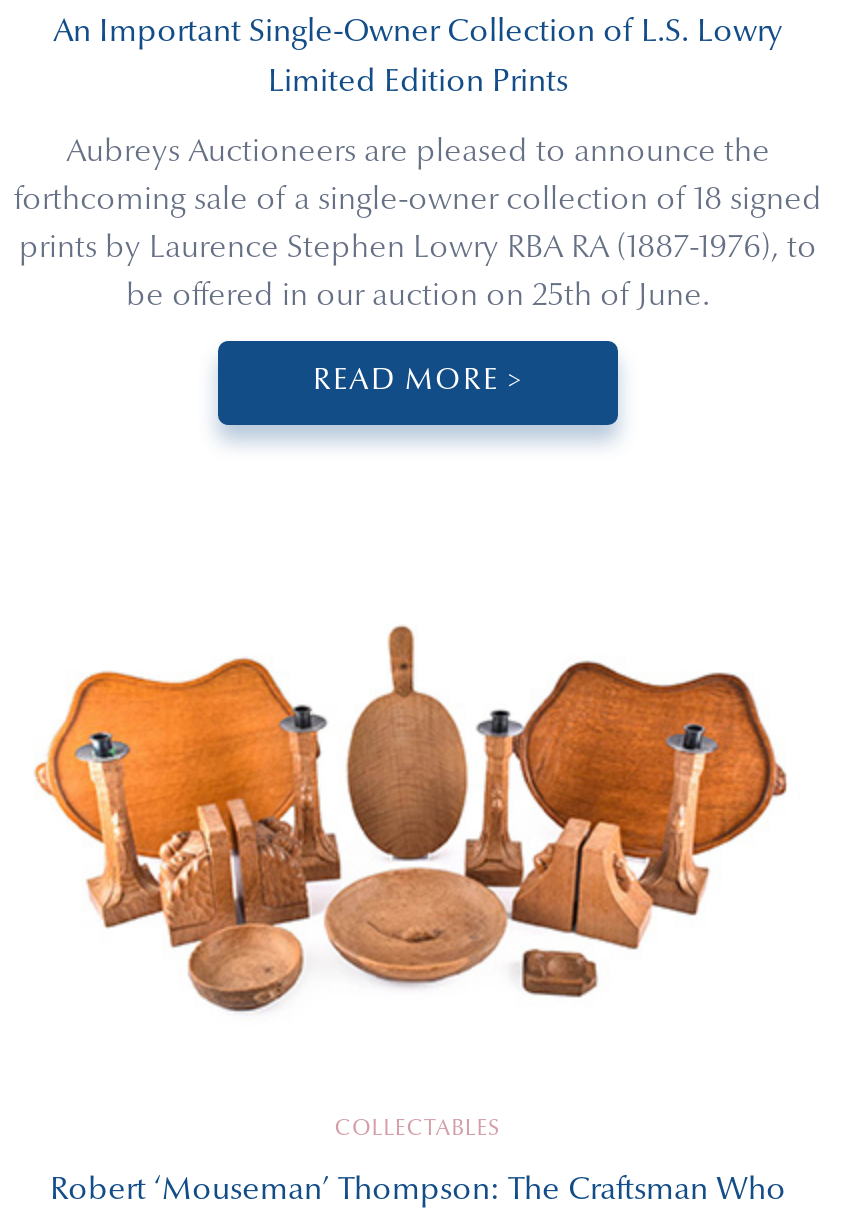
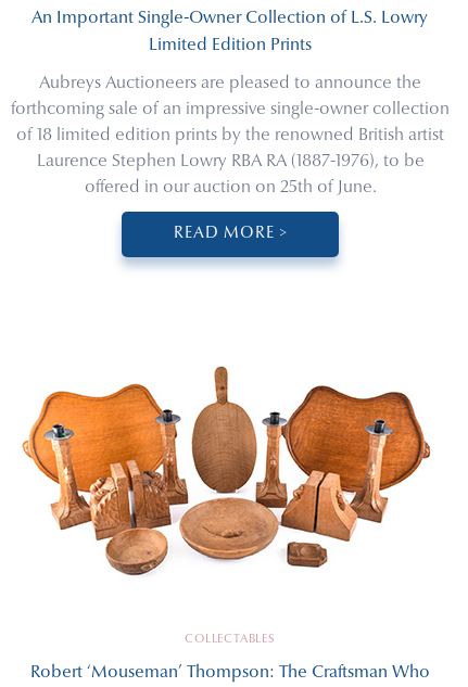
[14,184,822,312] forthcoming sale of a single-owner collection of 18 signed | prints by Laurence Stephen Lowry RBA RA (1887-1976), to | be offered in our auction on 25th of June. -> [11,100,450,196] forthcoming sale of an impressive single-owner collection | of 18 limited edition prints by the renowned British artist | Laurence Stephen Lowry RBA RA (1887-1976), to be | offered in our auction on 25th of June.

